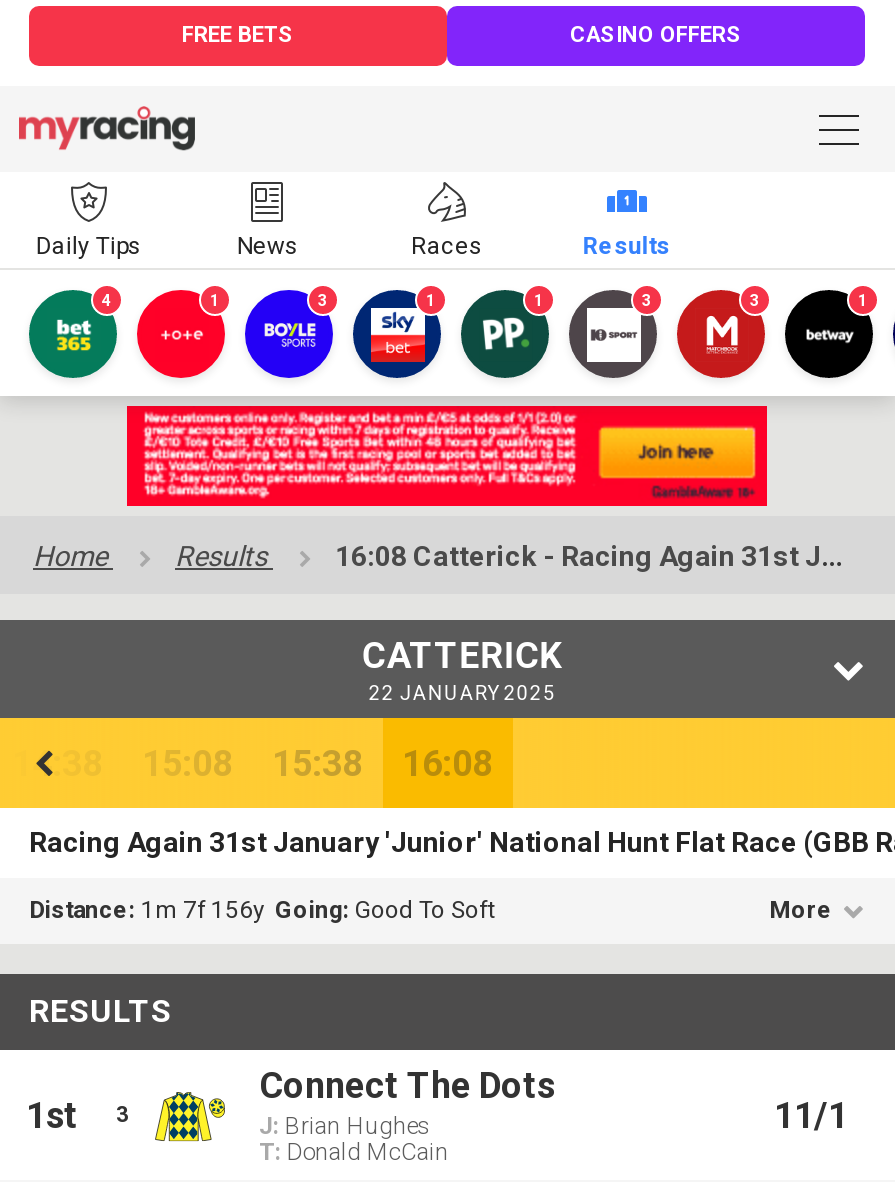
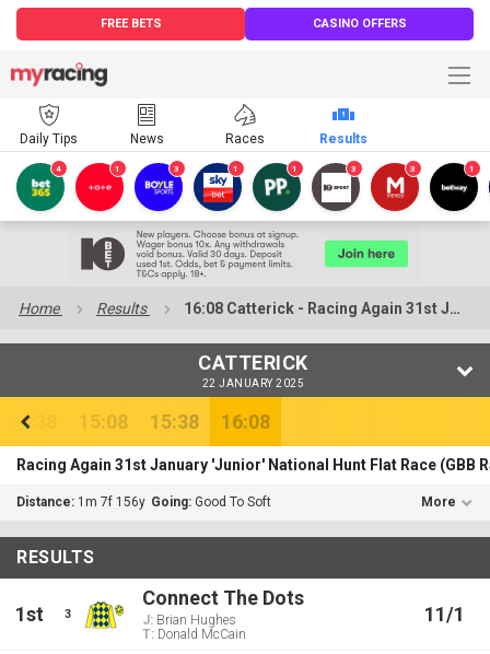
[125,404,769,508] [image] -> [70,226,420,281] [image]

